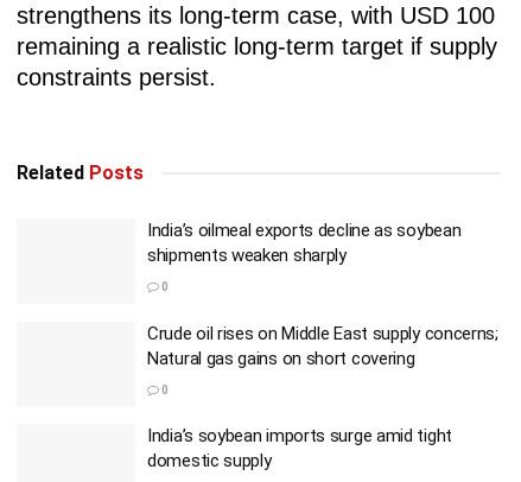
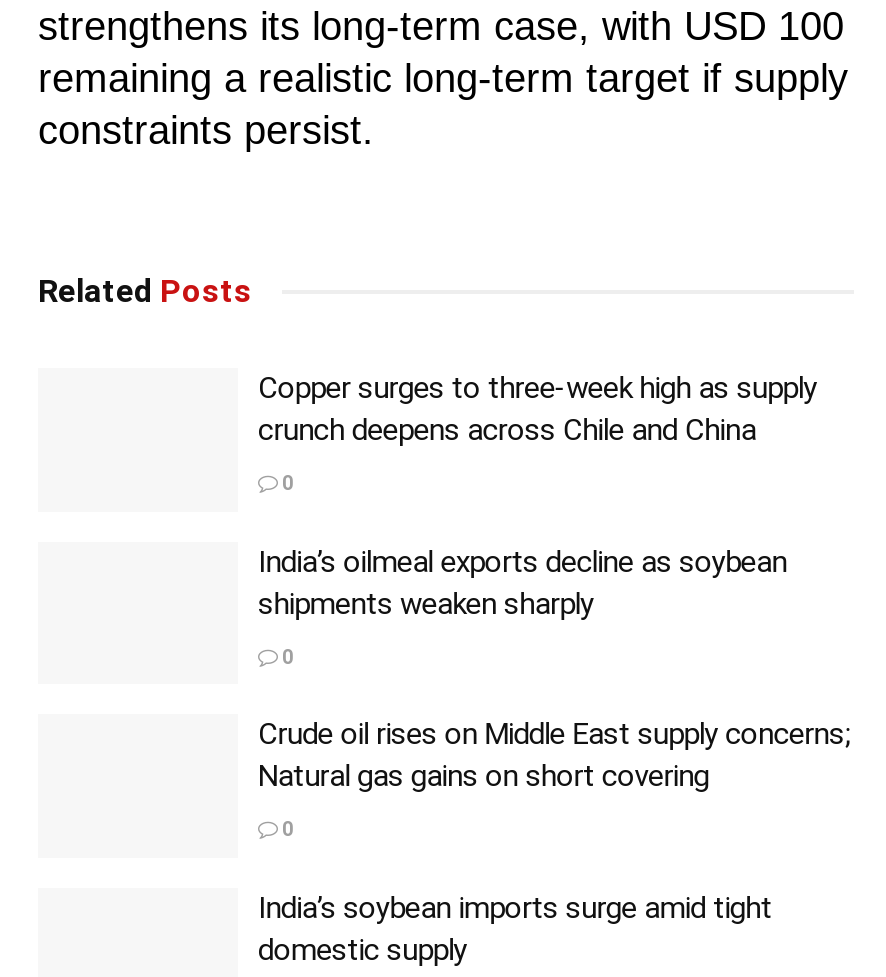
none -> [258,371,817,495] Copper surges to three-week high as supply | crunch deepens across Chile and China | 0

